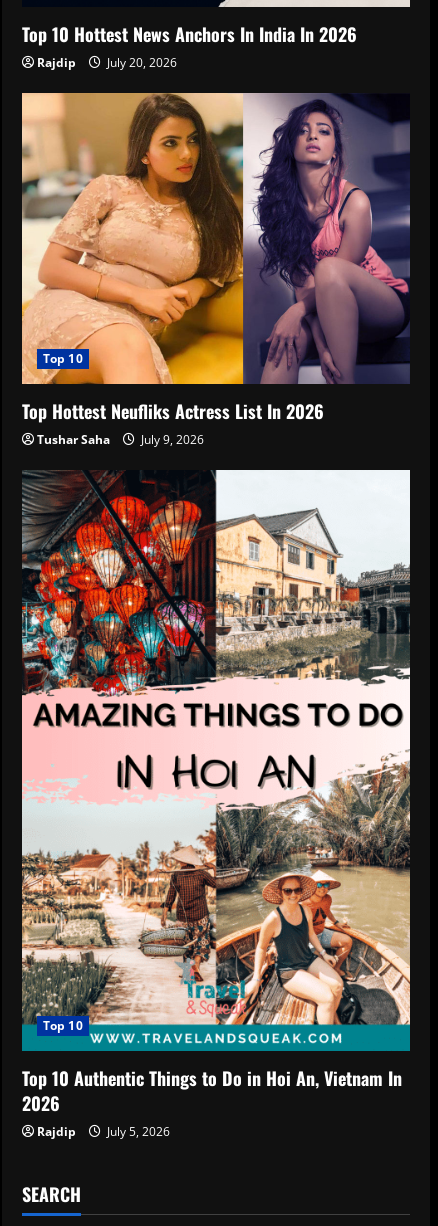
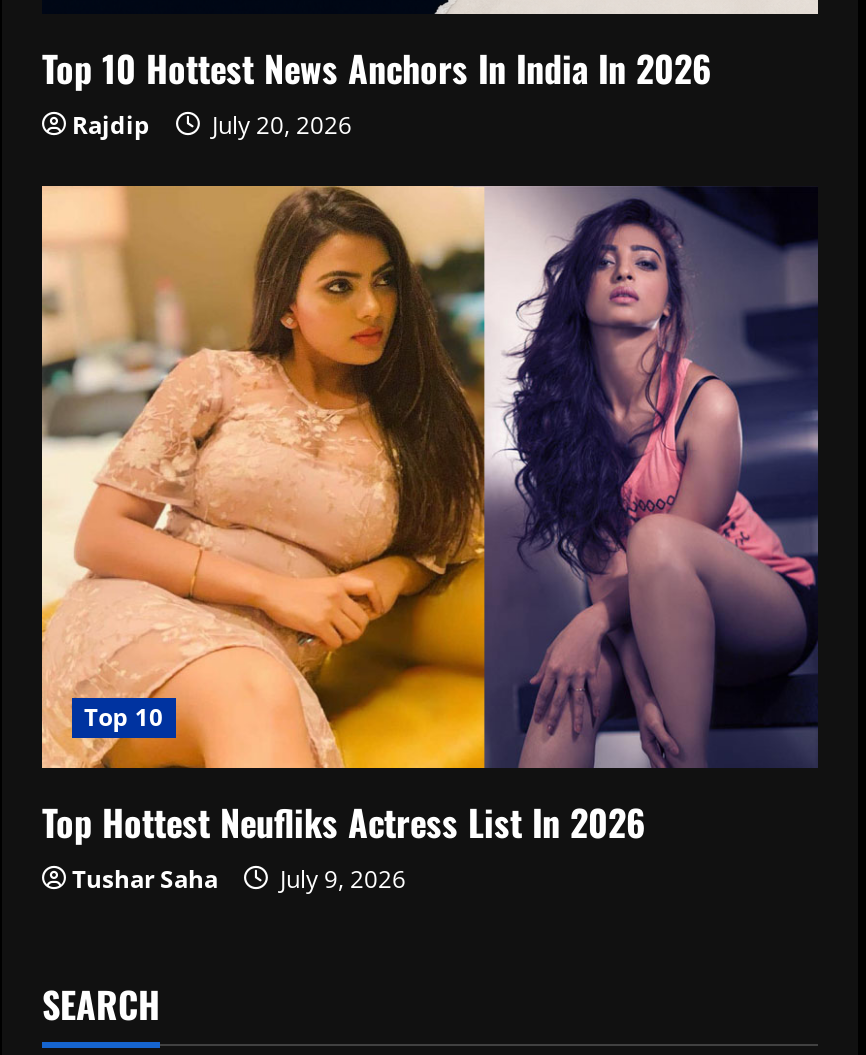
[21,469,411,1140] [image] | Top 10 | Top 10 Authentic Things to Do in Hoi An, Vietnam In | 2026 | Rajdip | July 5, 2026 -> none

